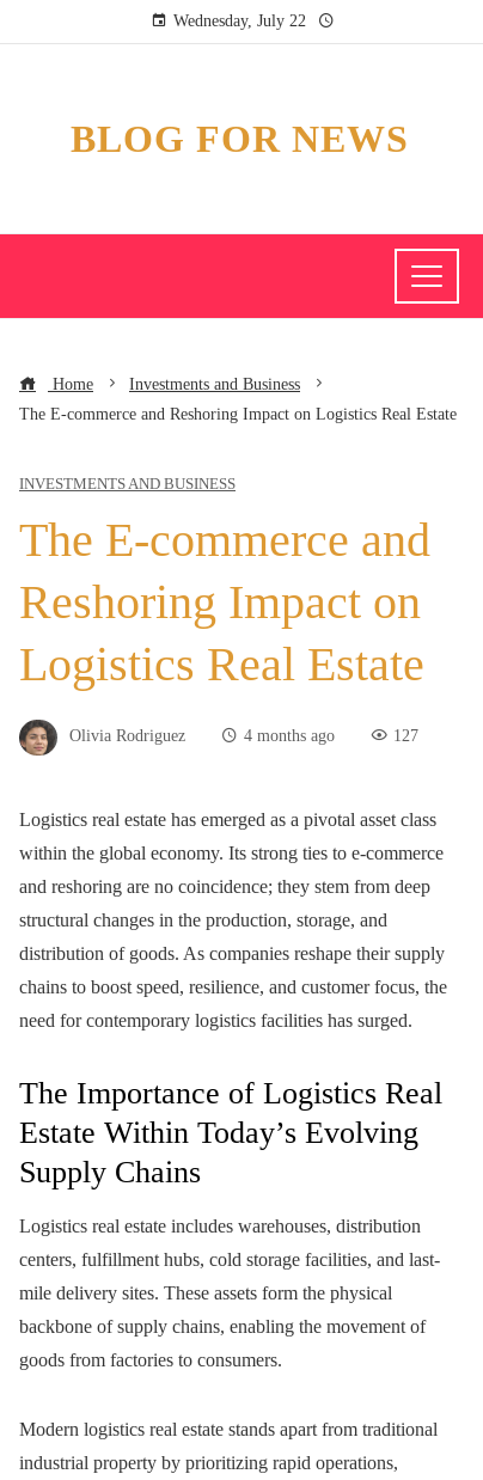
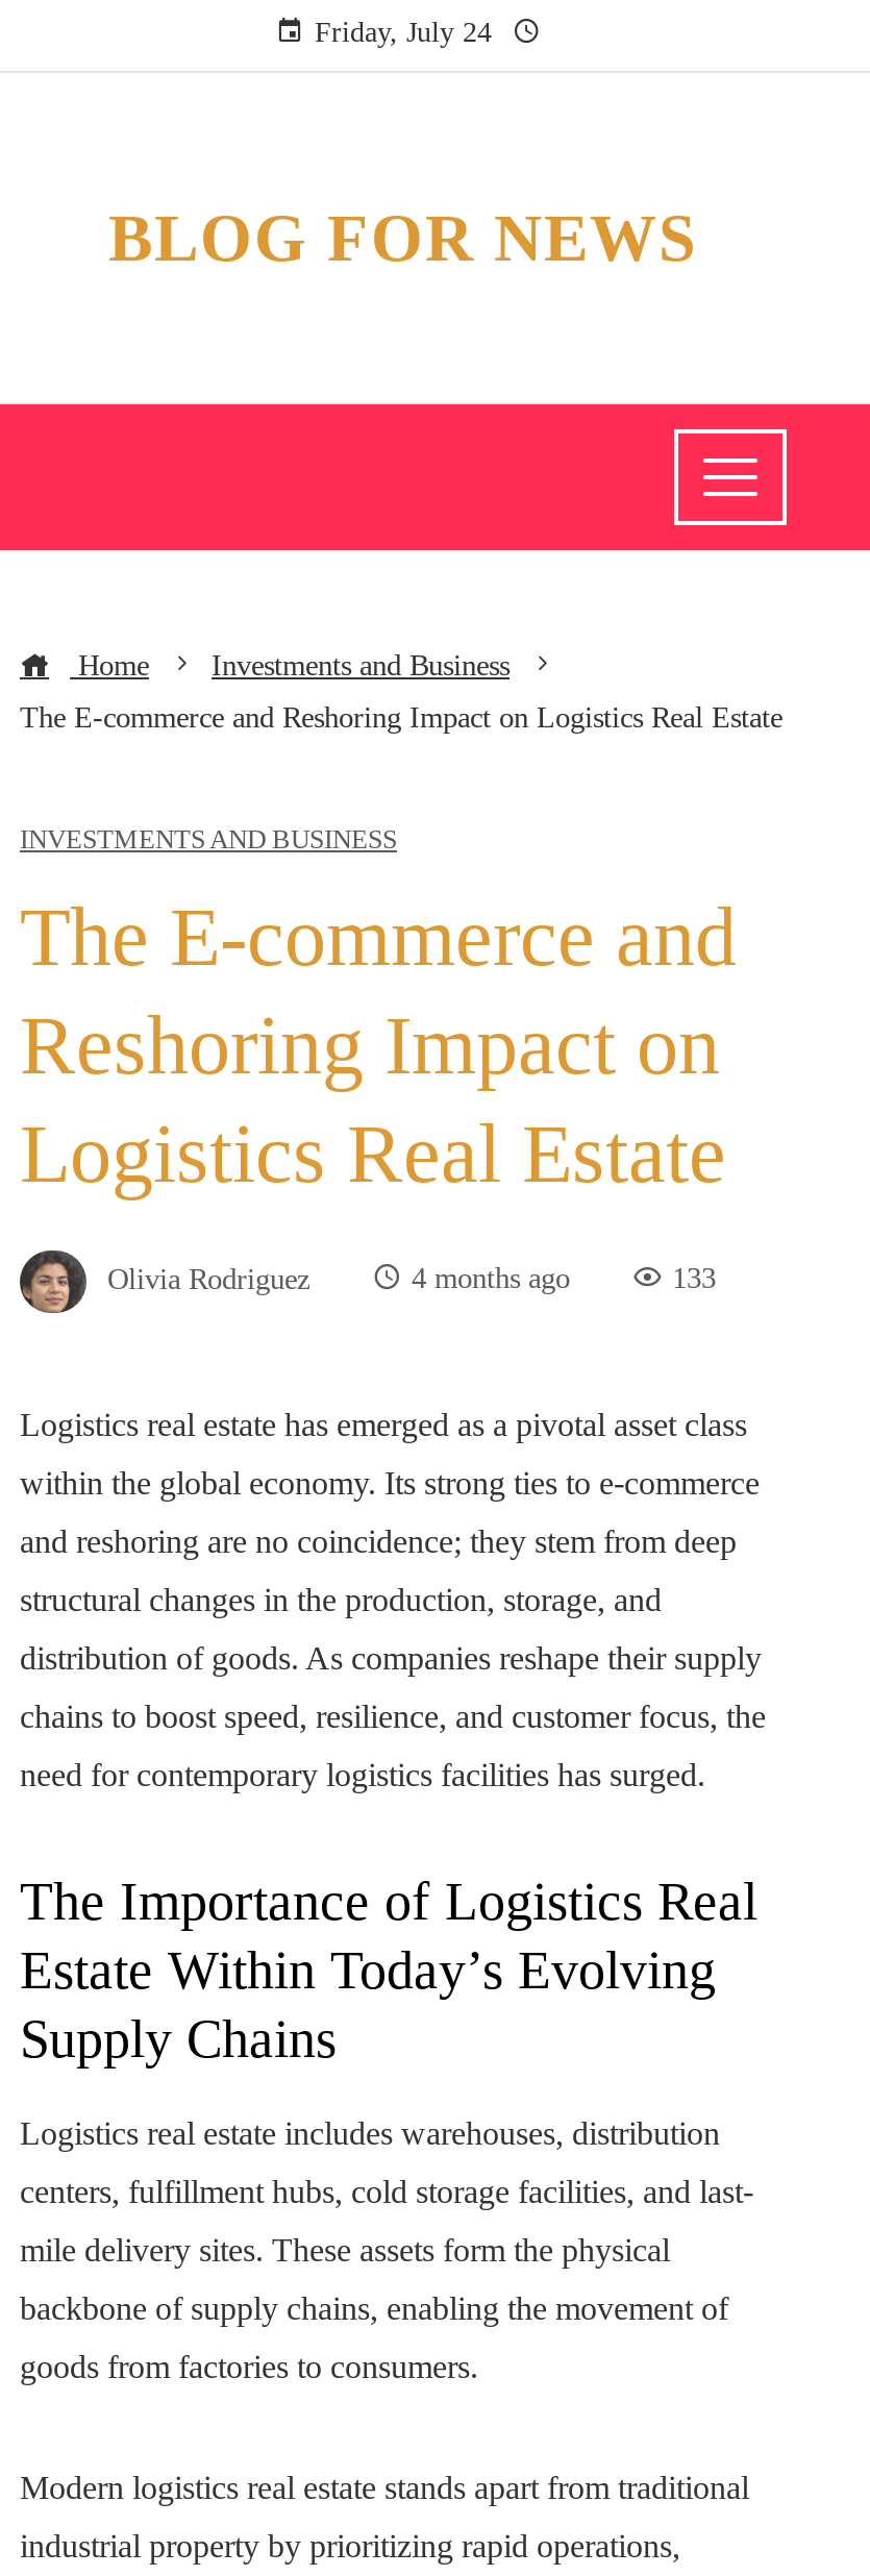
[173,12,305,30] Wednesday, July 22 -> [315,17,492,48] Friday, July 24
[393,726,418,745] 127 -> [672,1262,716,1295] 133

